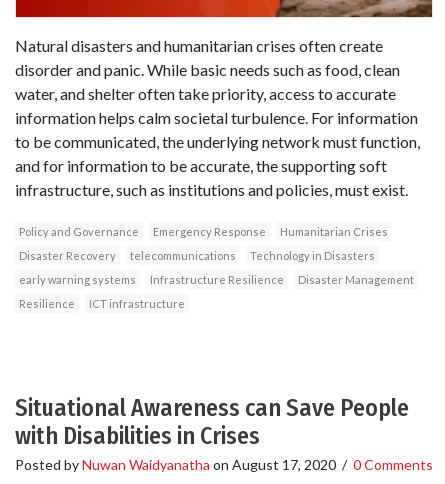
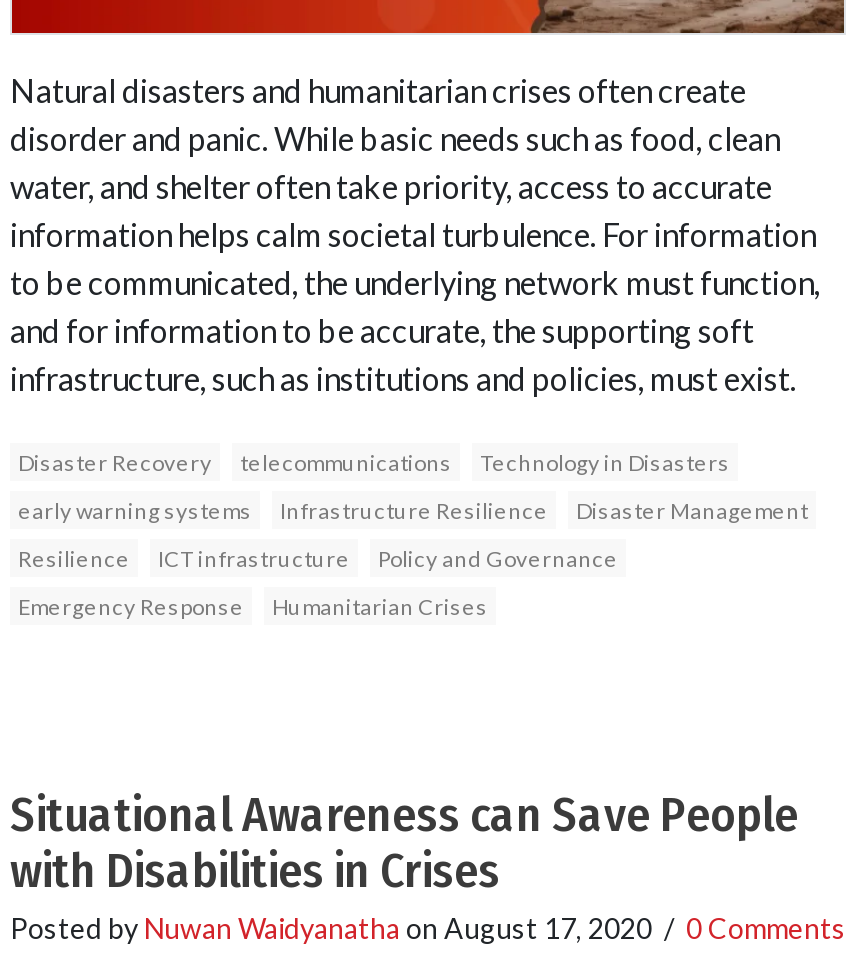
moved [19,225,388,238] -> [18,546,618,620]: Policy and Governance | Emergency Response | Humanitarian Crises
moved [19,249,414,310] -> [18,450,808,572]: Disaster Recovery | telecommunications | Technology in Disasters | early warning systems | Infrastructure Resilience | Disaster Management | Resilience | ICT infrastructure

